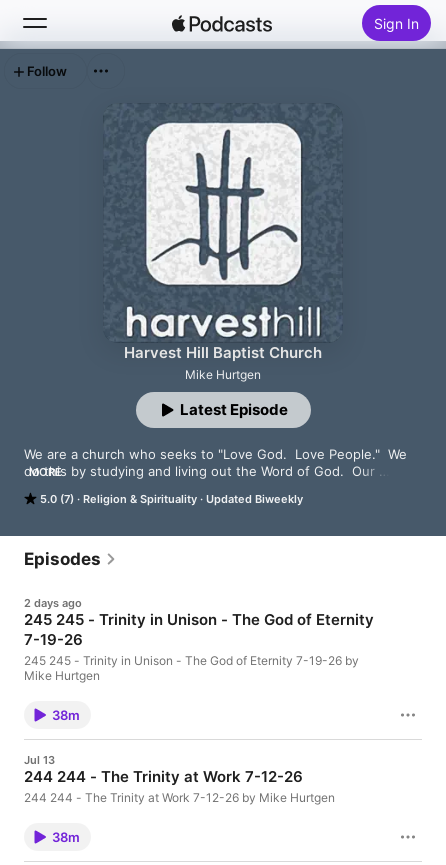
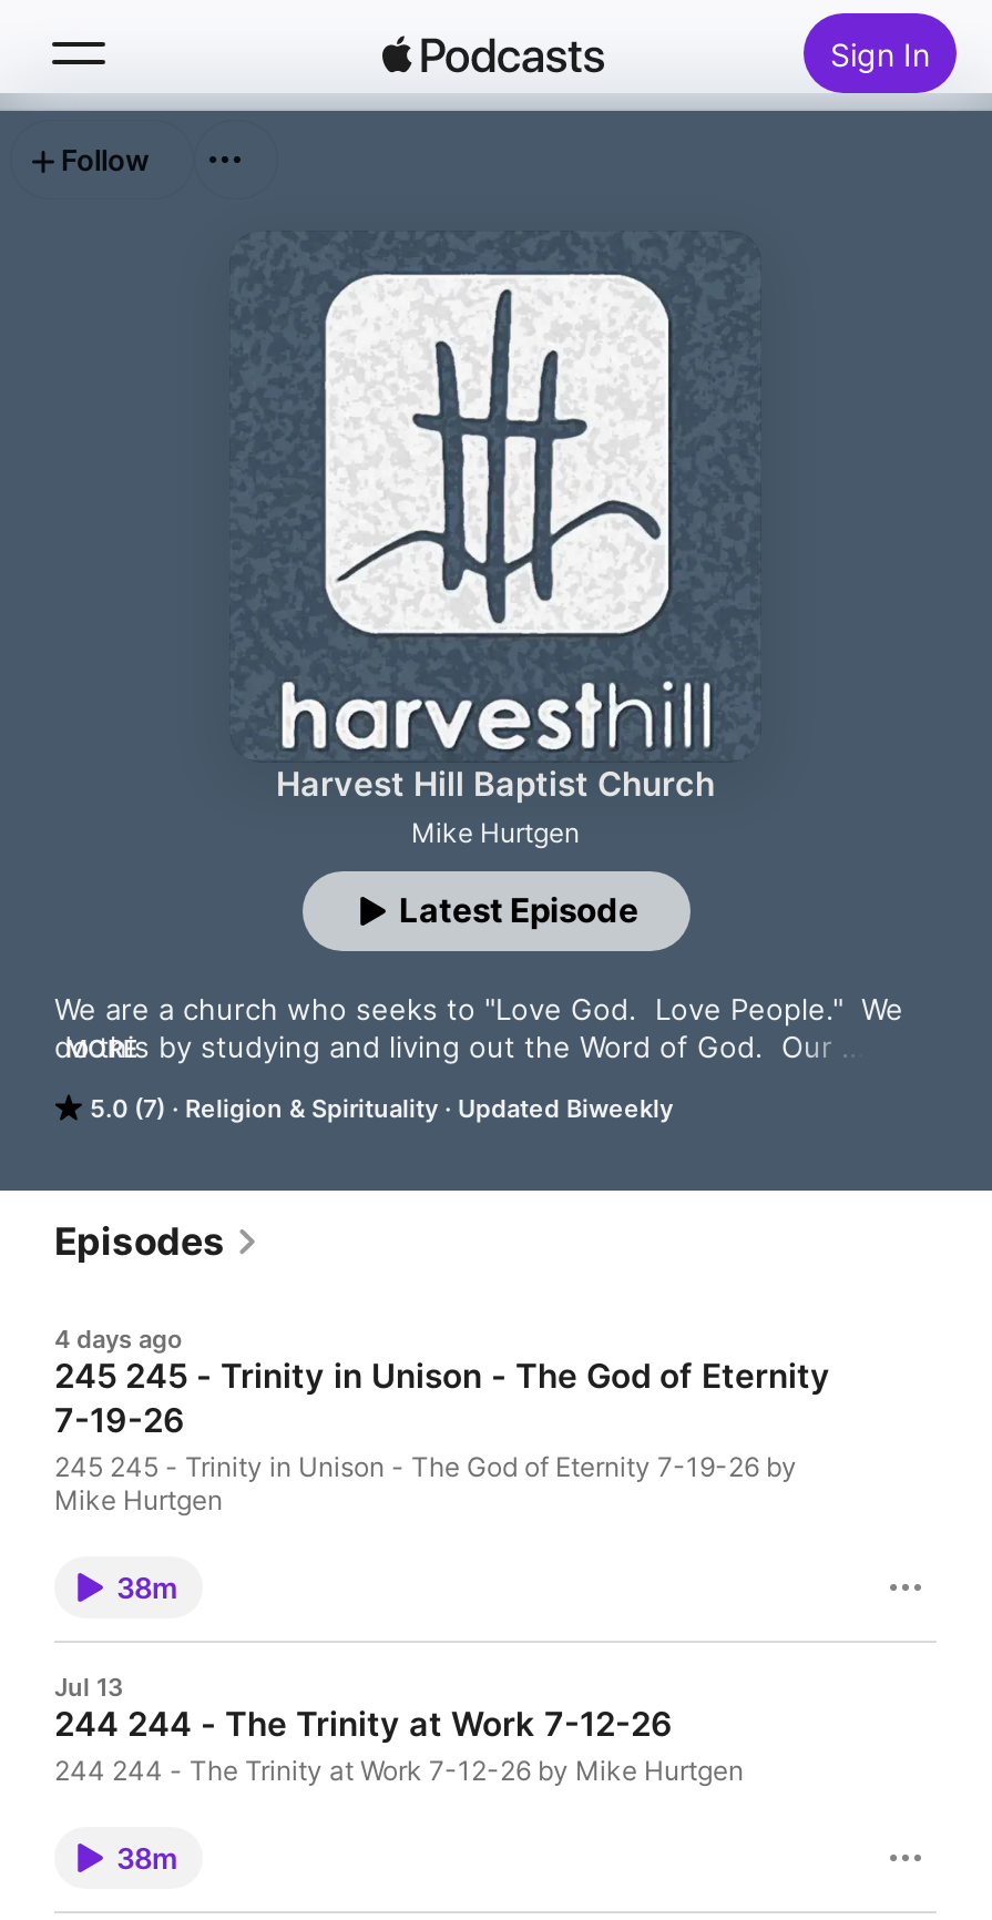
[24,596,82,610] 2 days ago -> [54,1324,183,1355] 4 days ago

